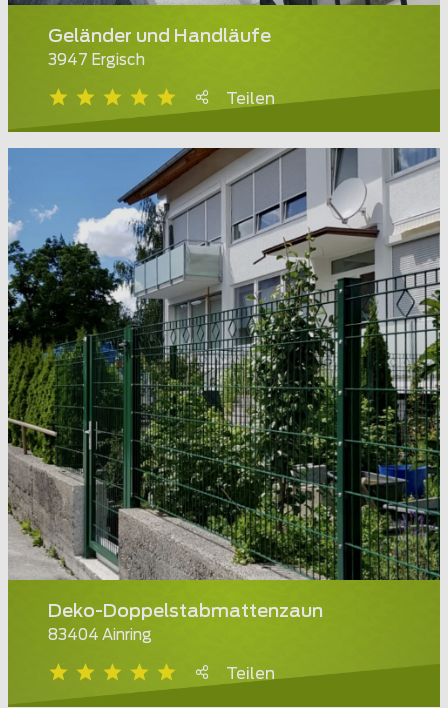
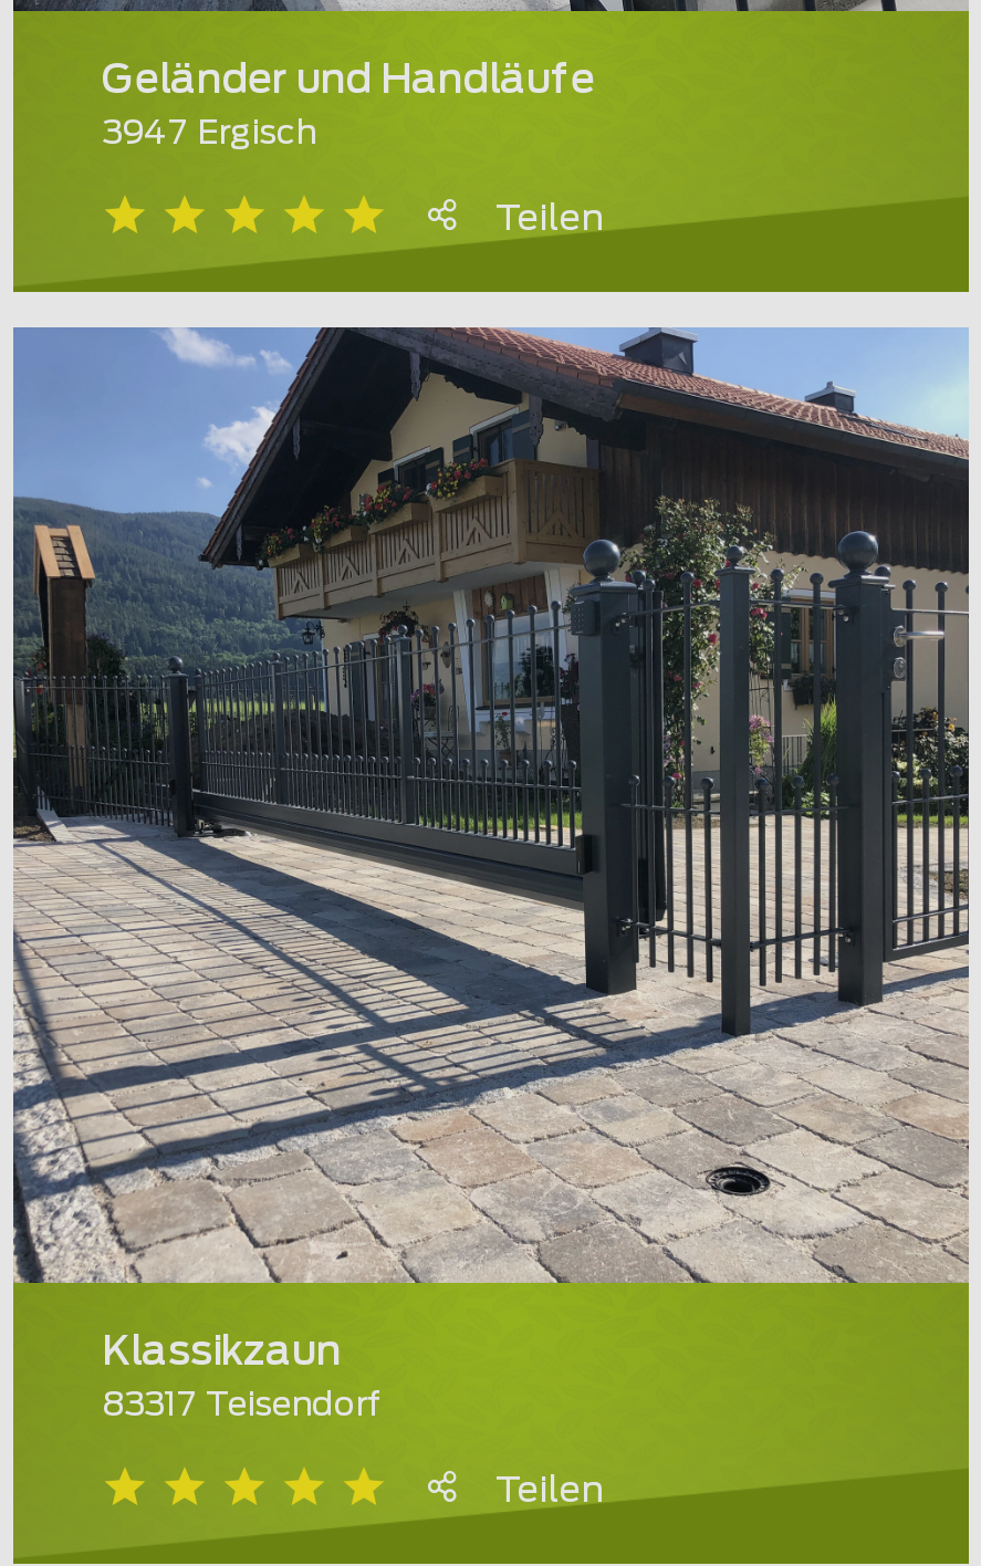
[7,147,441,643] [image] | Deko-Doppelstabmattenzaun | 83404 Ainring -> [11,325,971,1423] [image] | Klassikzaun | 83317 Teisendorf

